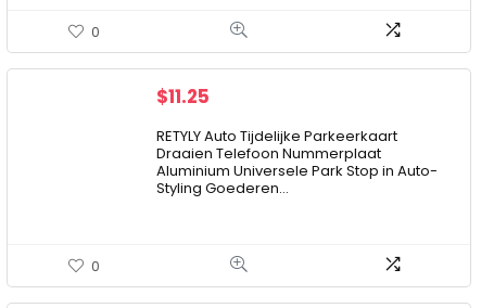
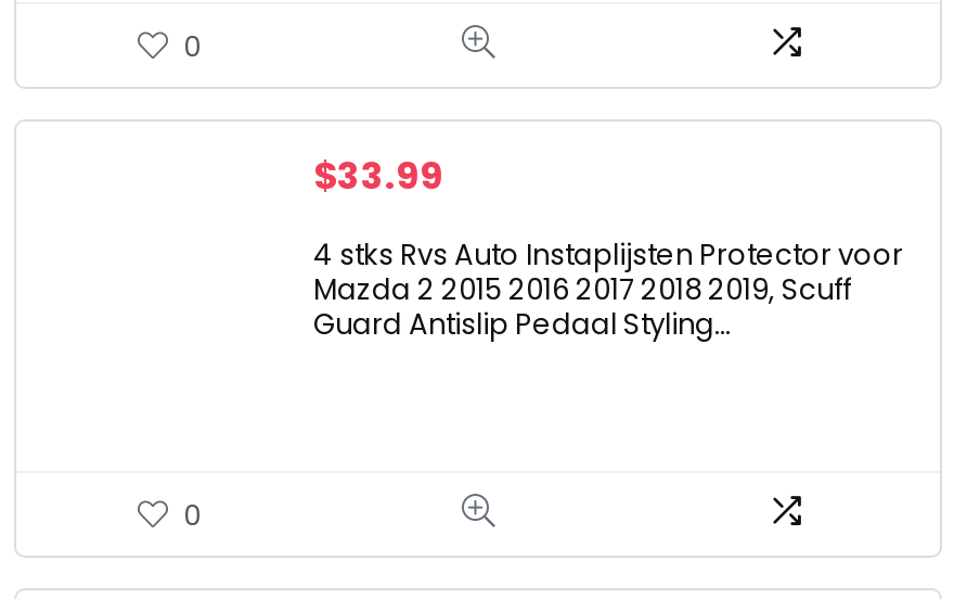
[156,84,210,110] $11.25 -> [313,150,443,202] $33.99
[156,126,438,198] RETYLY Auto Tijdelijke Parkeerkaart | Draaien Telefoon Nummerplaat | Aluminium Universele Park Stop in Auto- | Styling Goederen… -> [313,234,903,345] 4 stks Rvs Auto Instaplijsten Protector voor | Mazda 2 2015 2016 2017 2018 2019, Scuff | Guard Antislip Pedaal Styling…

